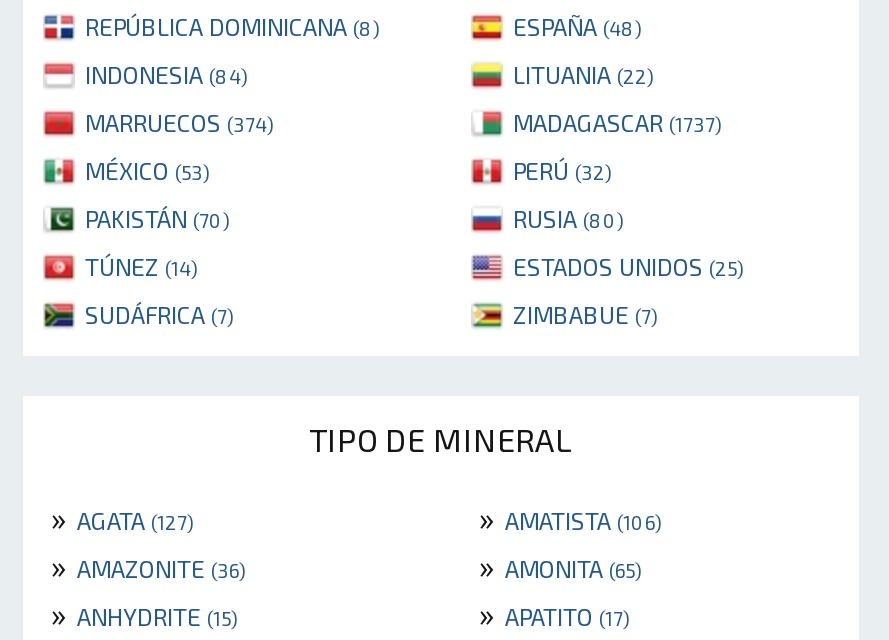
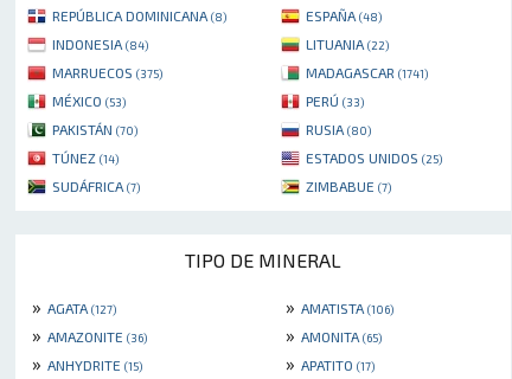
[85,109,273,137] MARRUECOS (374) -> [52,64,162,81] MARRUECOS (375)
[513,109,721,137] MADAGASCAR (1737) -> [306,64,428,81] MADAGASCAR (1741)
[513,157,611,185] PERÚ (32) -> [306,93,364,109] PERÚ (33)

